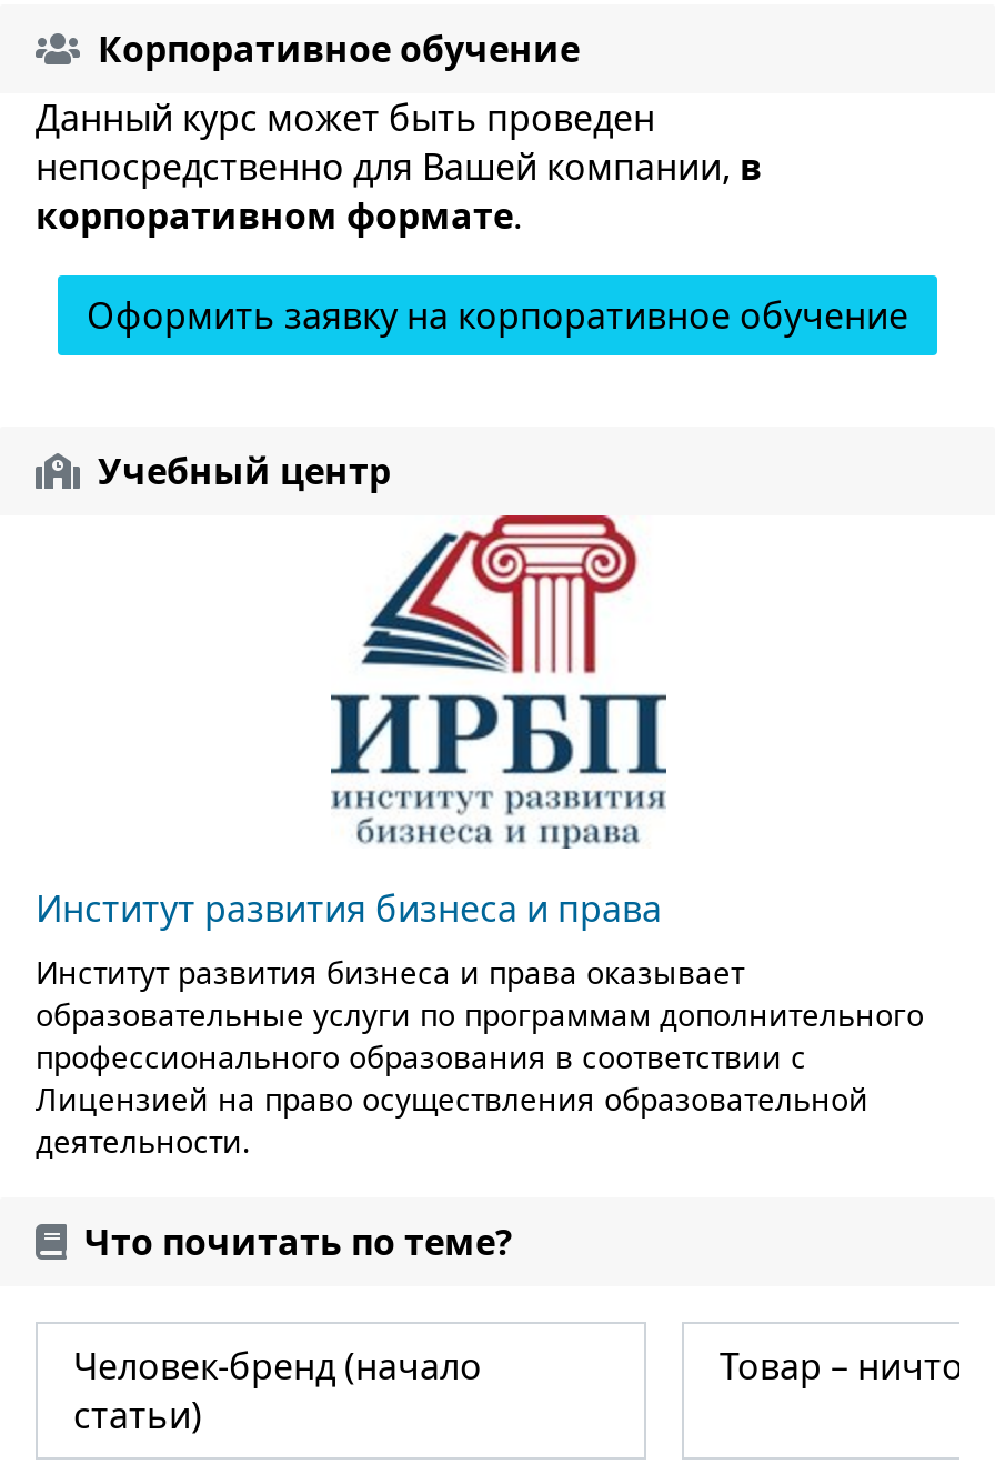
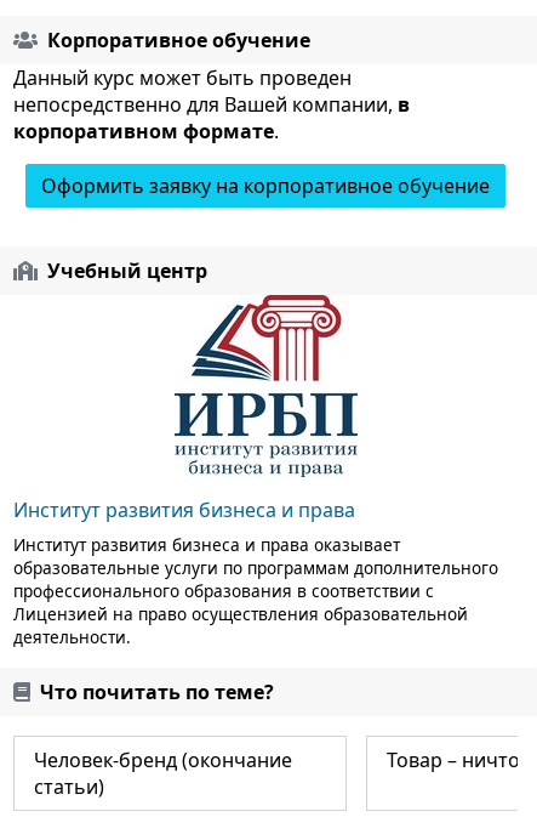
[73,1342,482,1391] Человек-бренд (начало -> [34,747,292,773] Человек-бренд (окончание

